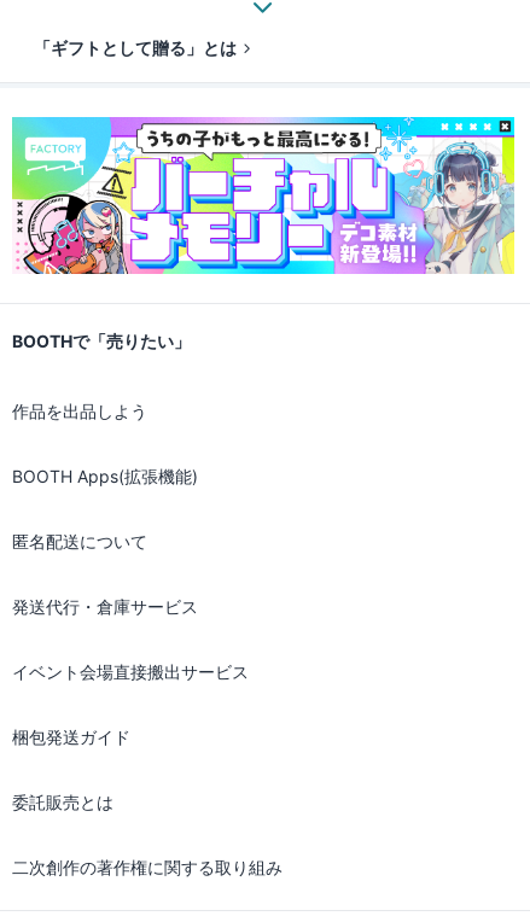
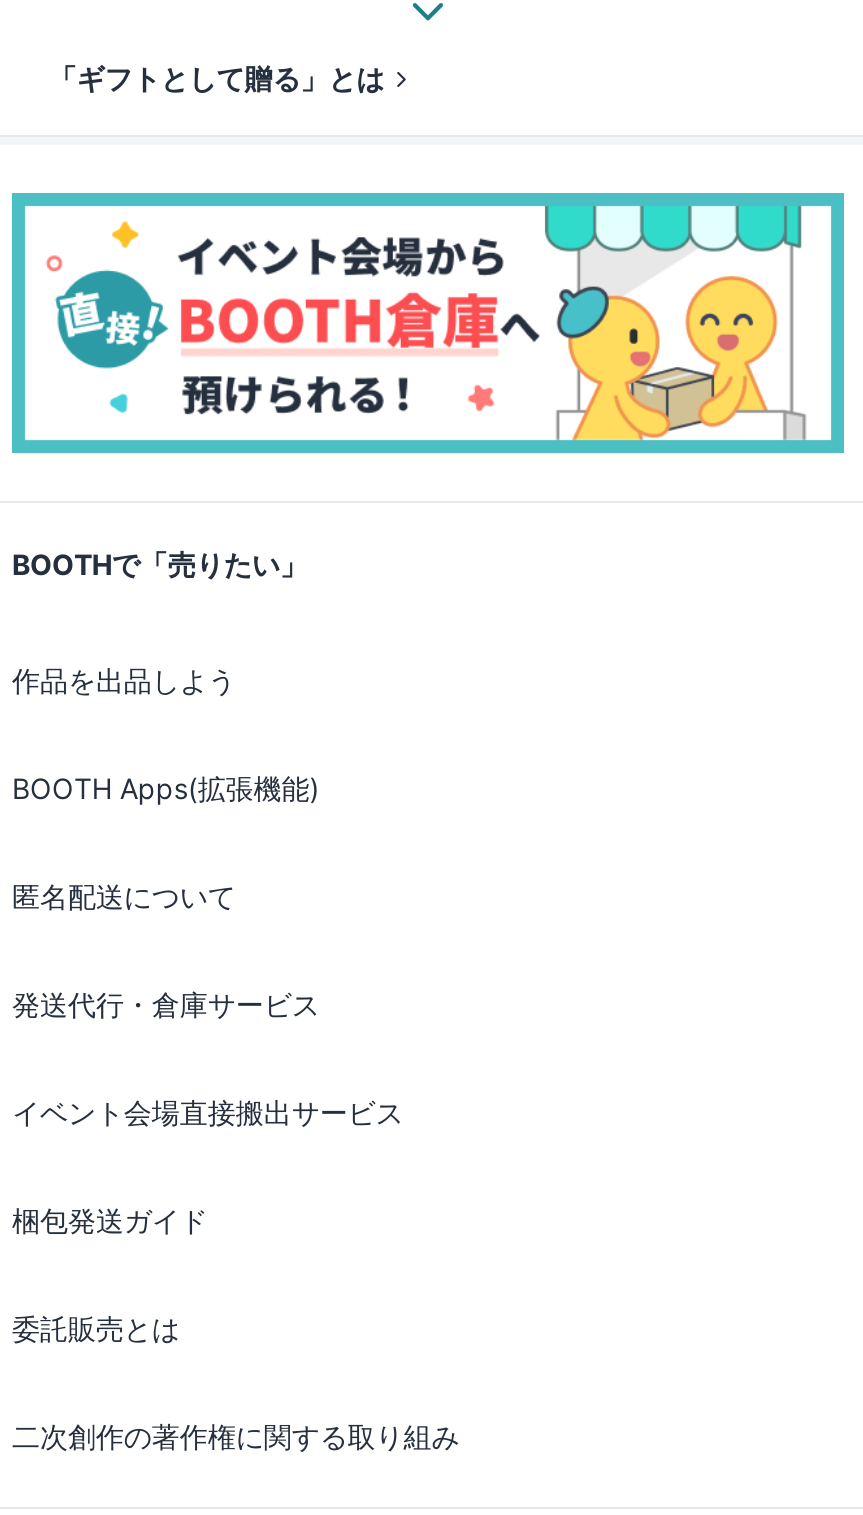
[11,116,516,275] [image] -> [10,191,846,455] [image]

